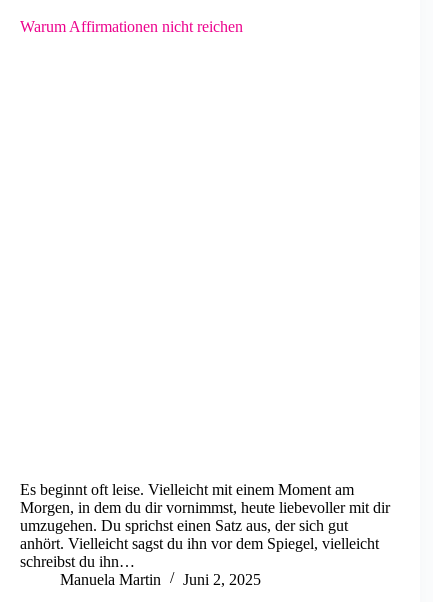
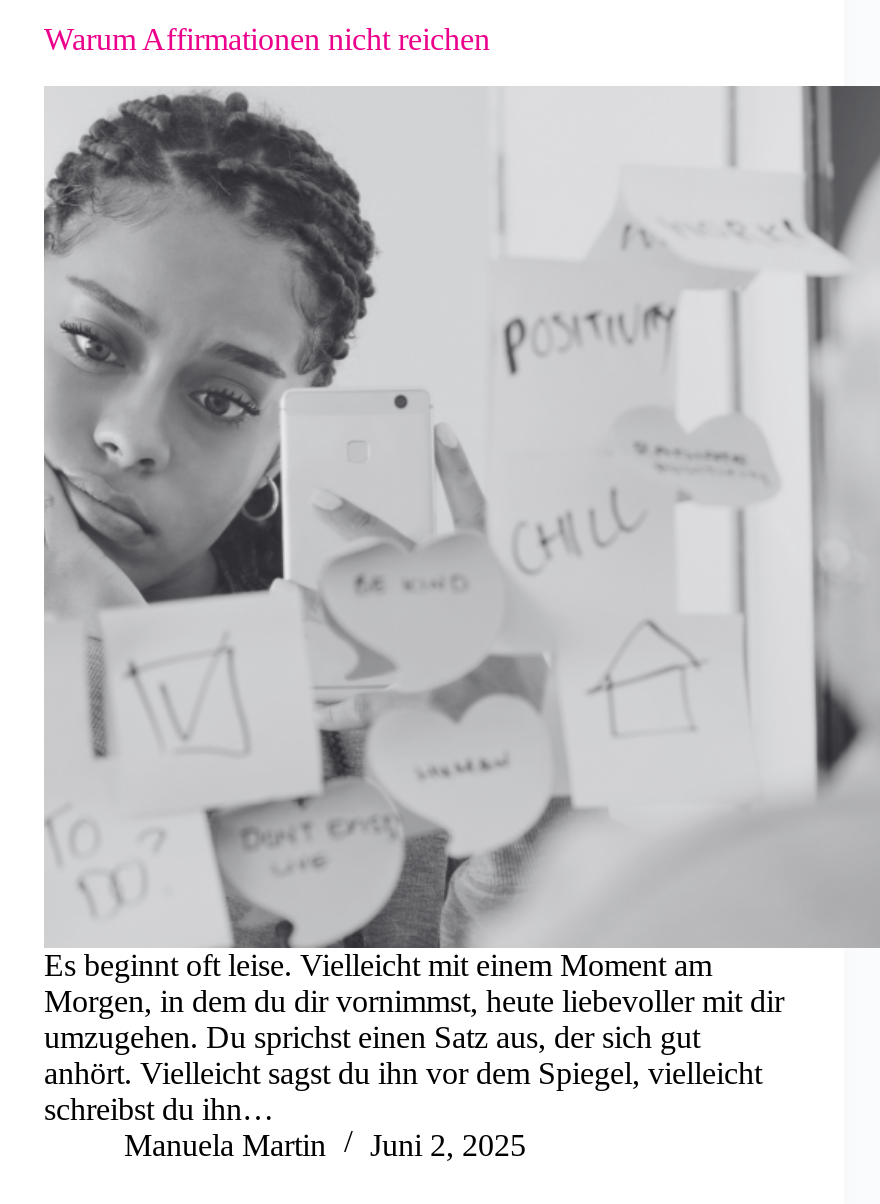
none -> [42,84,874,948] [image]

